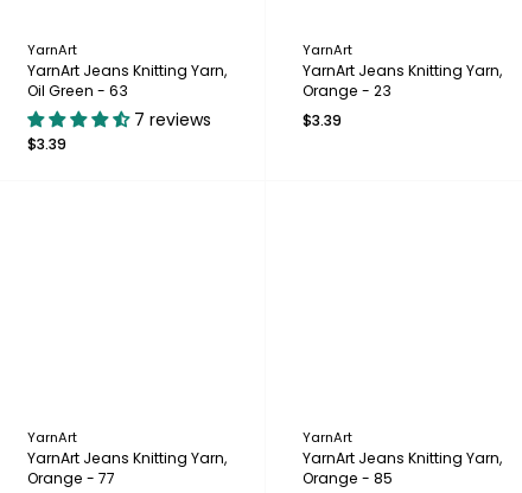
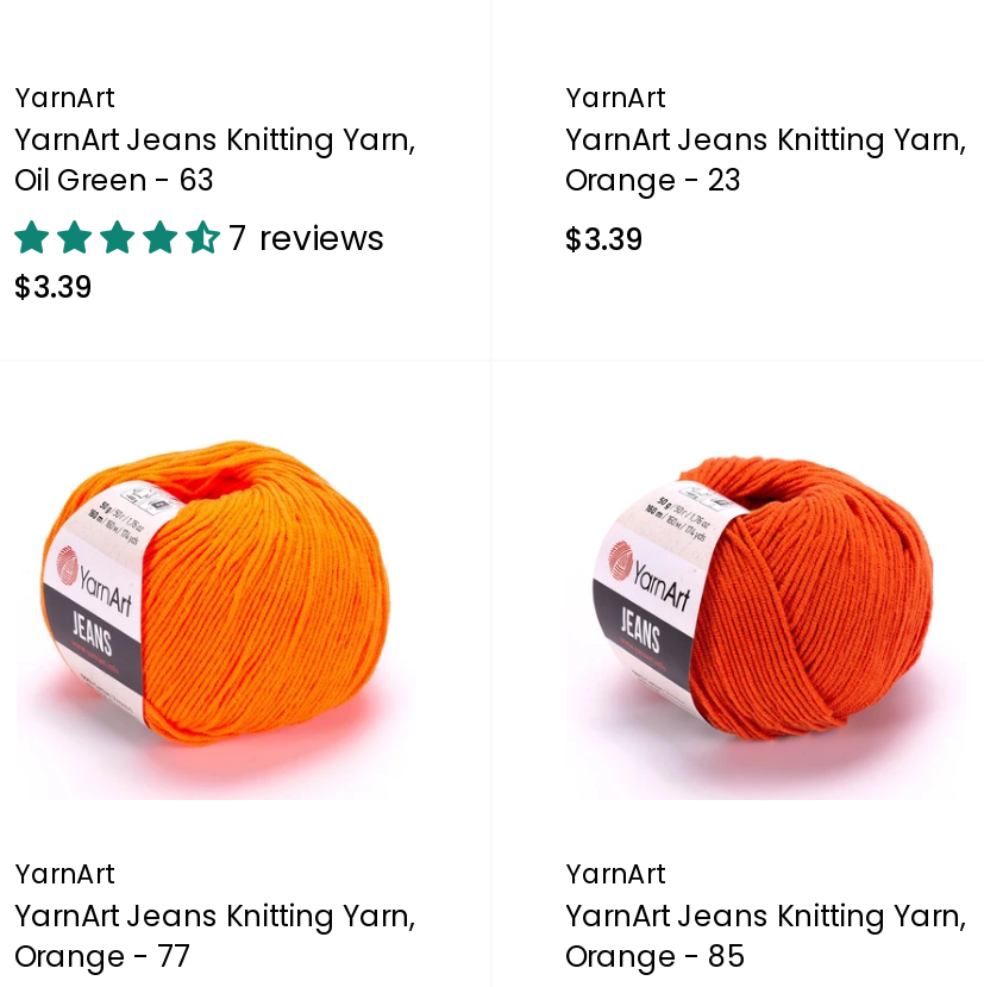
none -> [36,437,393,799] [image]
none -> [590,454,938,799] [image]

